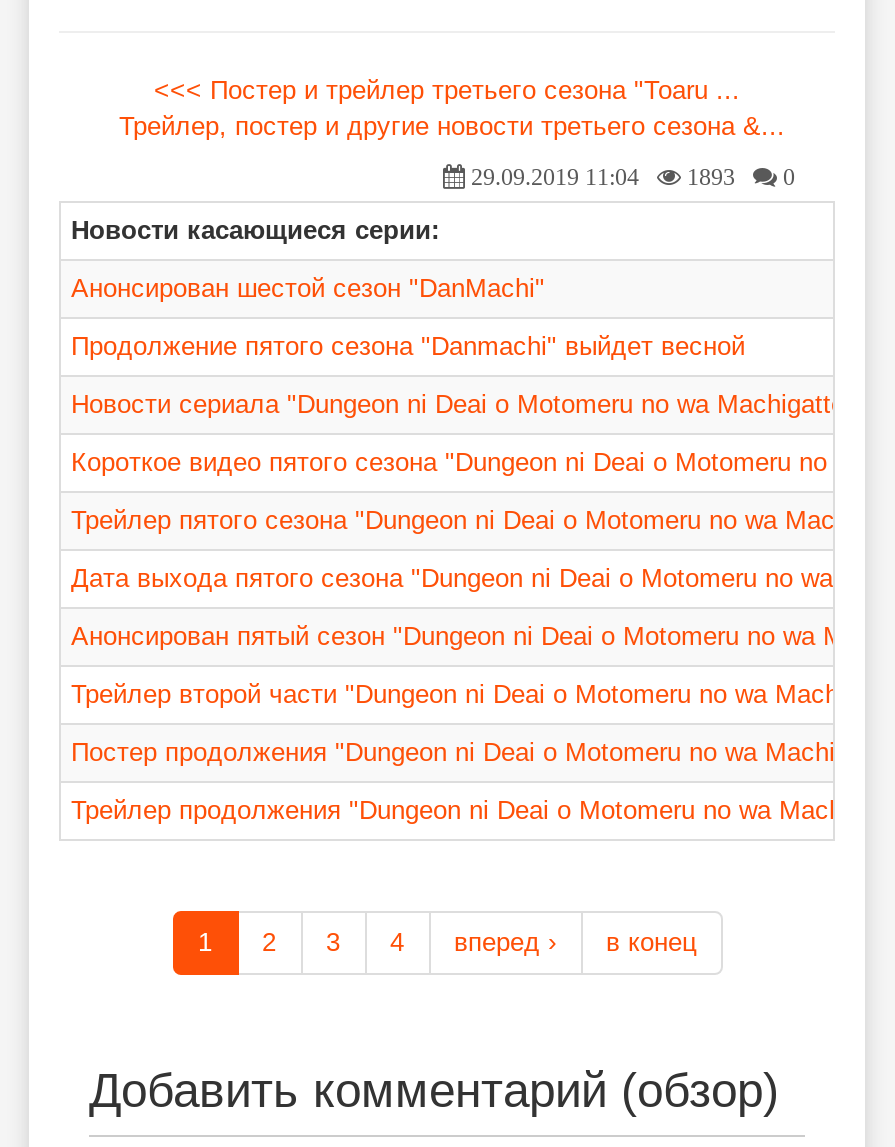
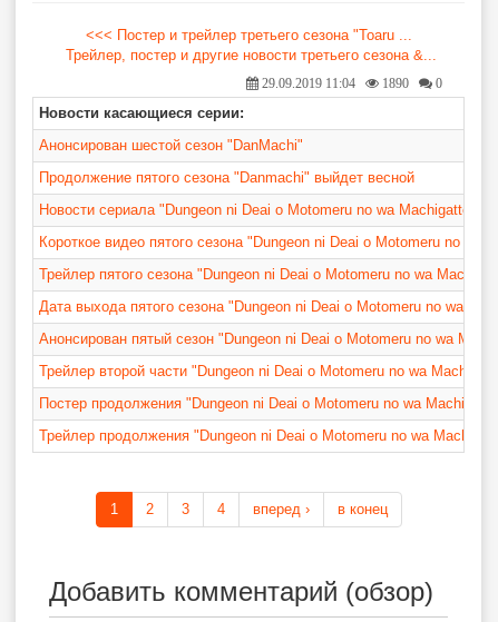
[465,164,795,188] 29.09.2019 11:04 1893 0 -> [258,76,442,90] 29.09.2019 11:04 1890 0

